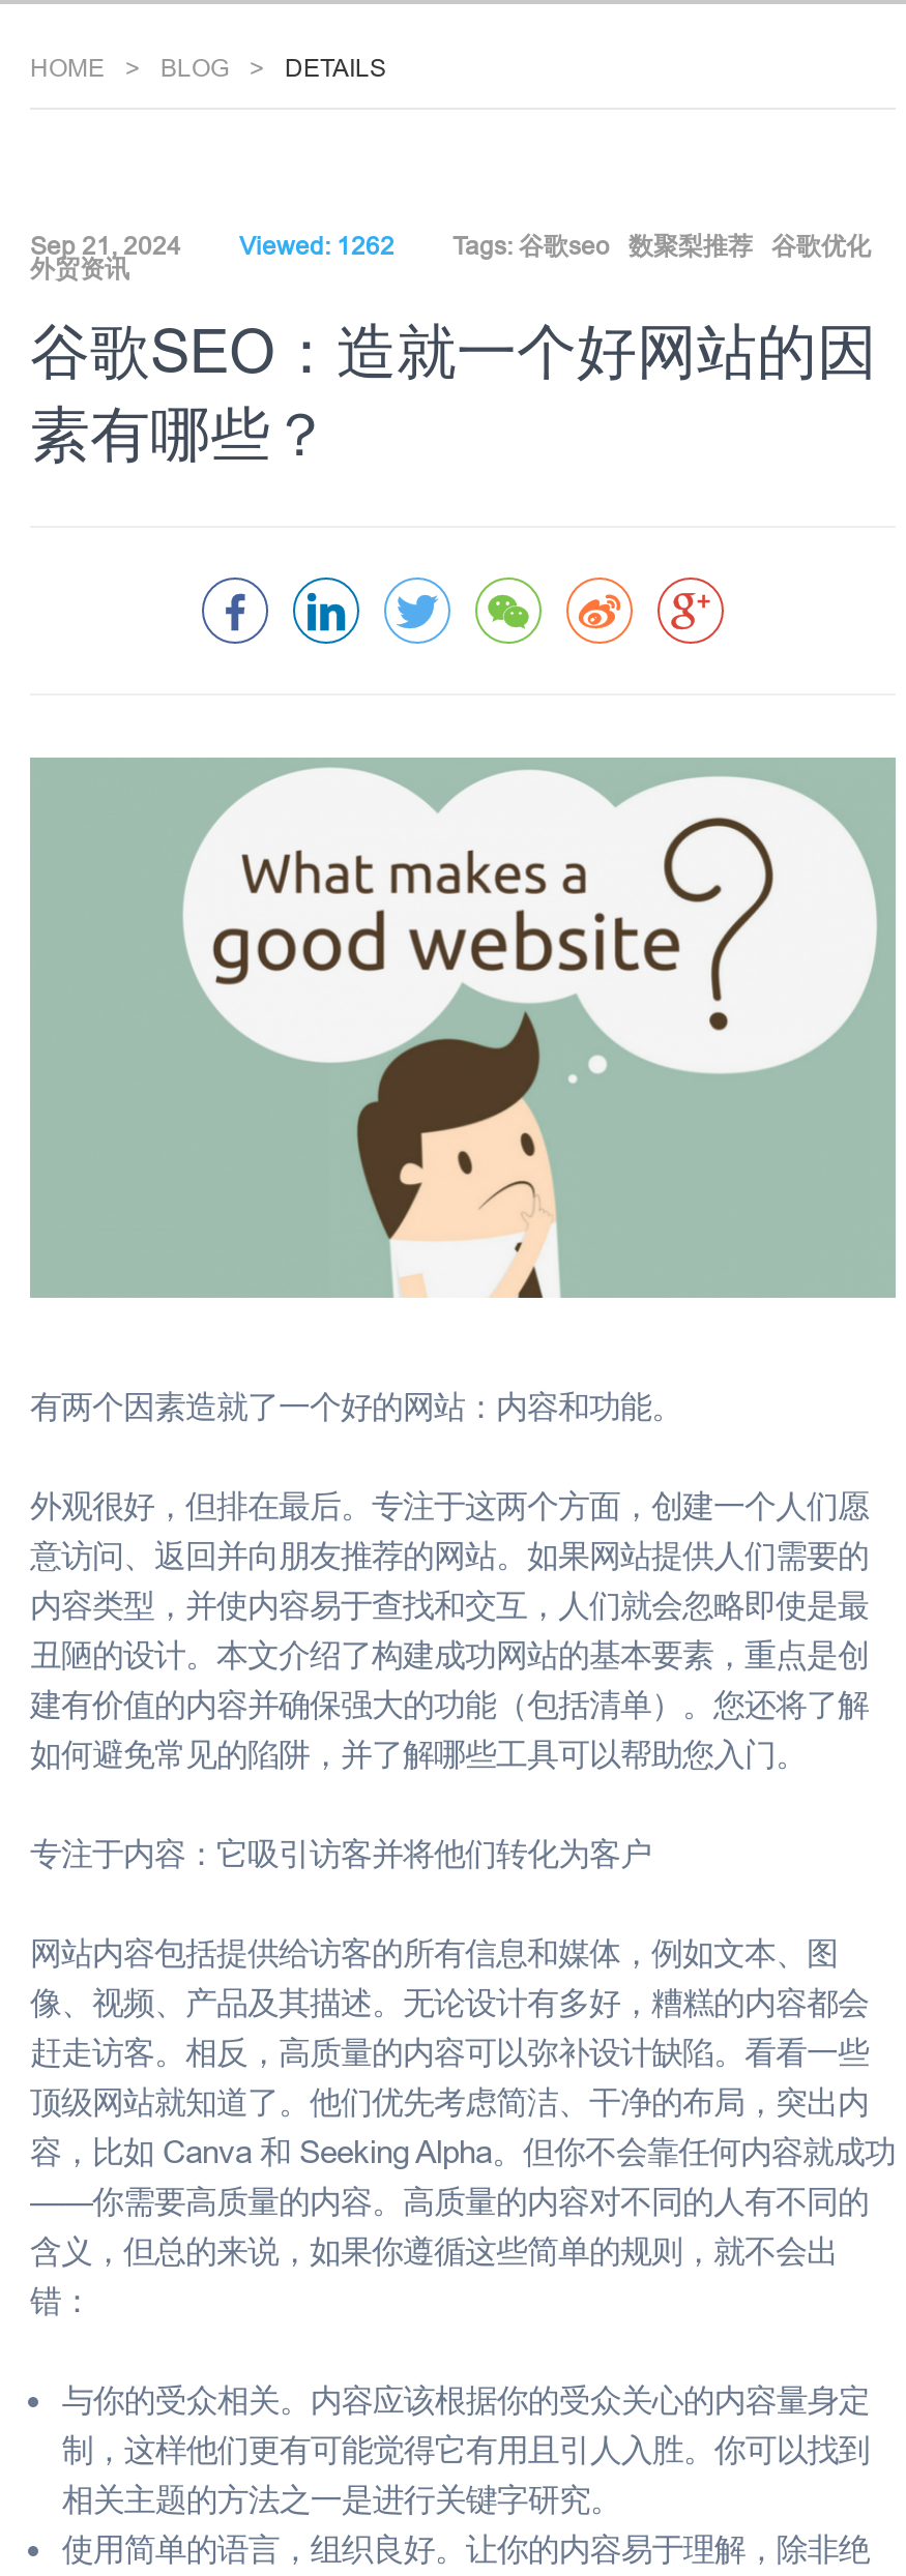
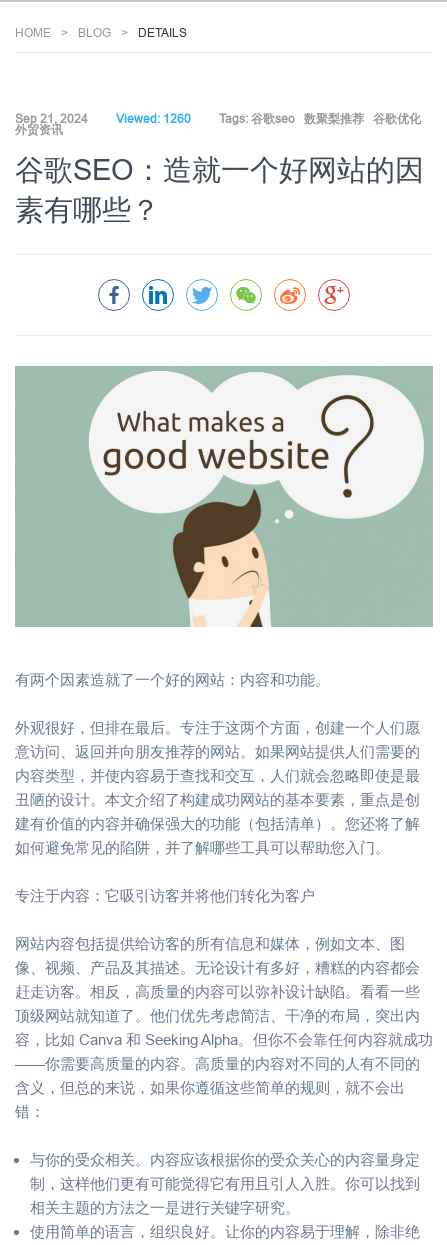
[30,230,883,261] Sep 21, 2024 Viewed: 1262 Tags:谷歌seo 数聚梨推荐 谷歌优化 -> [15,111,427,126] Sep 21, 2024 Viewed: 1260 Tags:谷歌seo 数聚梨推荐 谷歌优化

